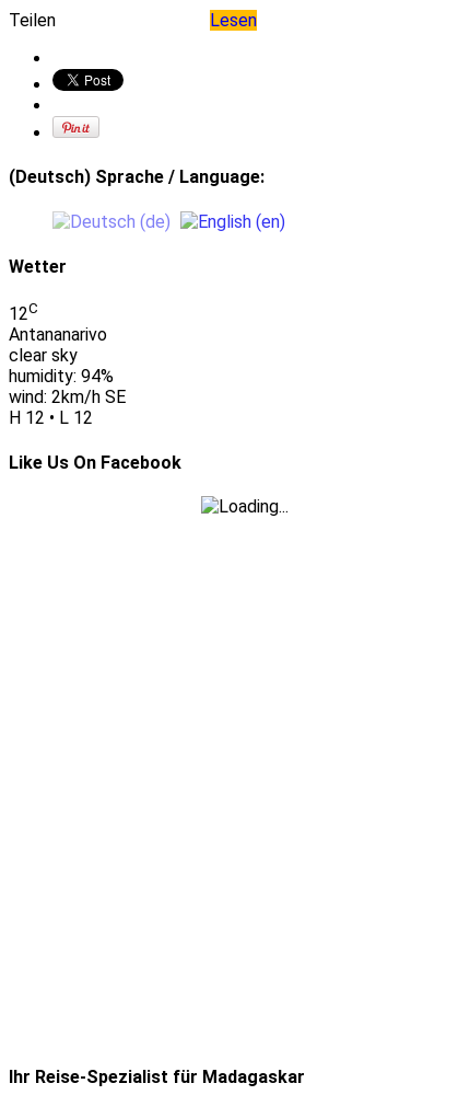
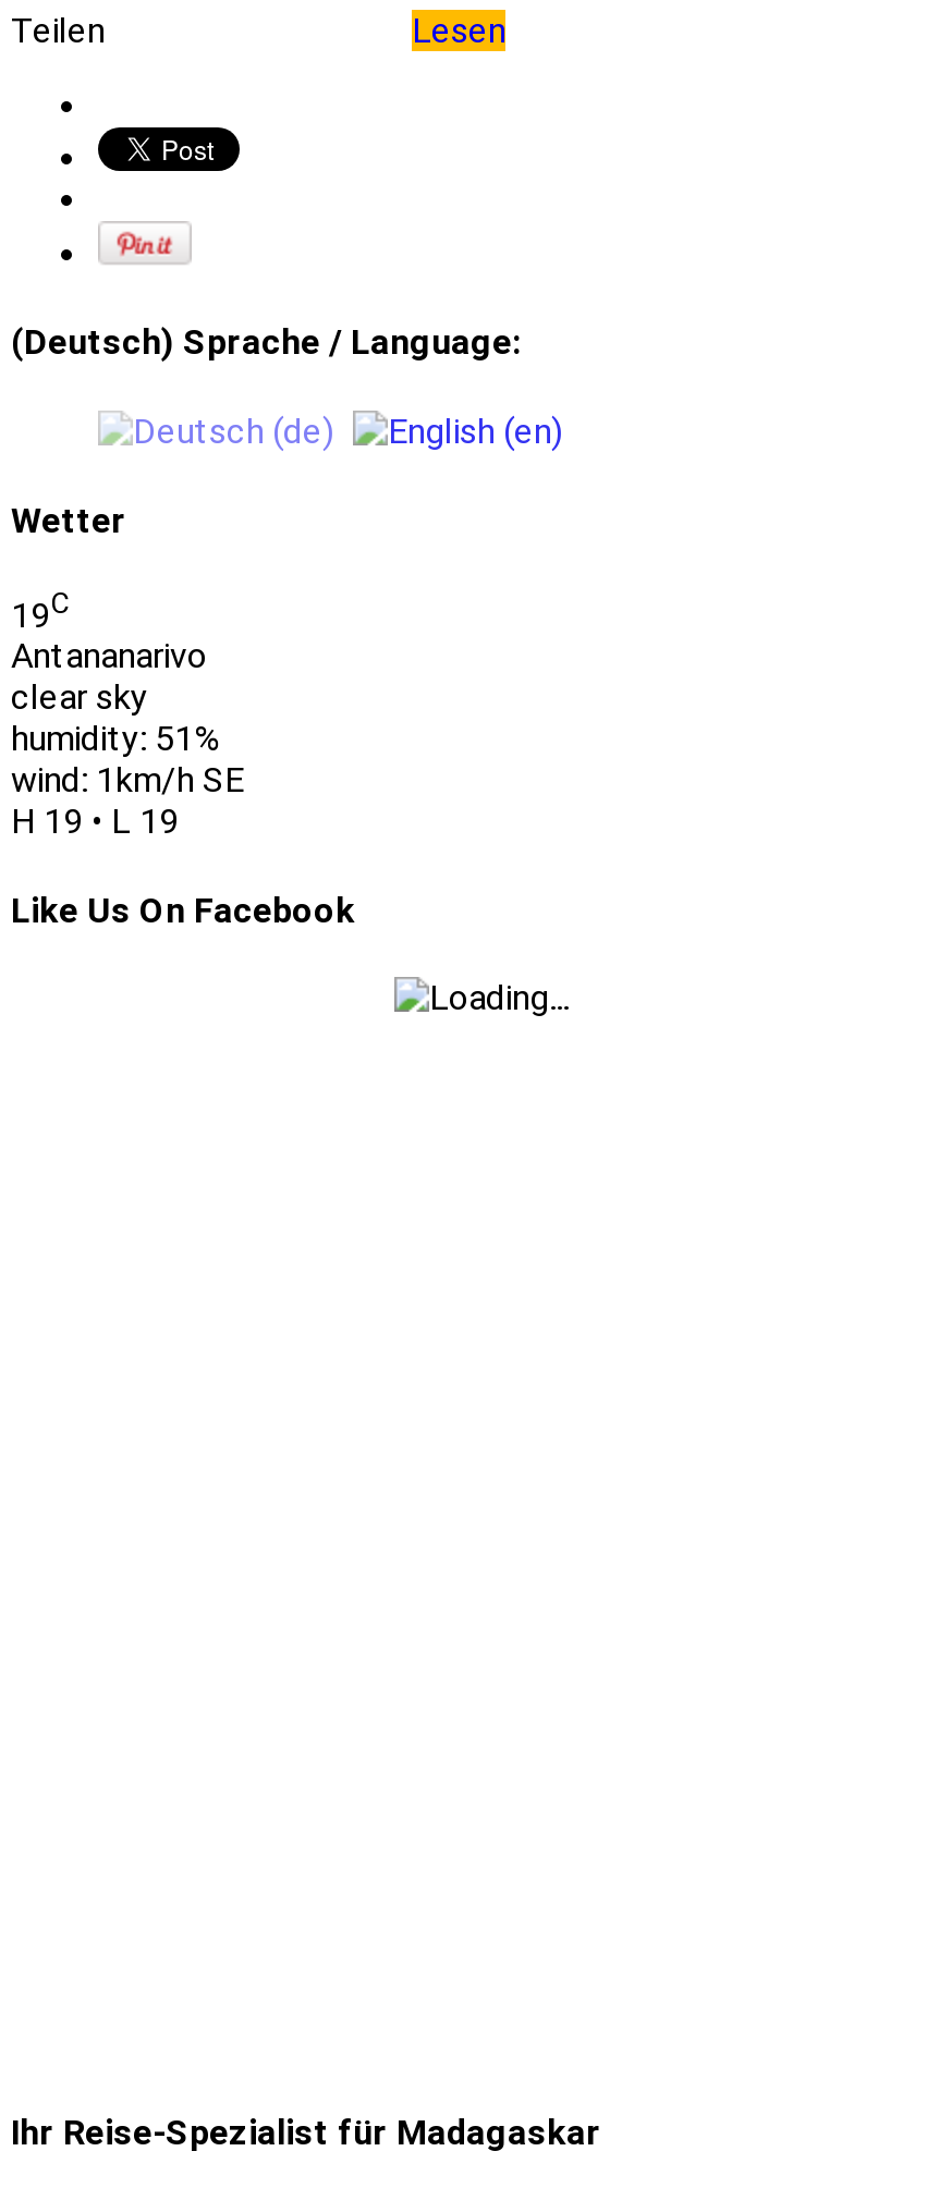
[9,300,38,324] 12C -> [11,587,70,635] 19C
[9,366,114,387] humidity: 94% -> [11,718,220,760] humidity: 51%
[9,387,126,408] wind: 2km/h SE -> [11,760,244,801] wind: 1km/h SE
[9,408,93,428] H 12 • L 12 -> [11,801,179,842] H 19 • L 19

